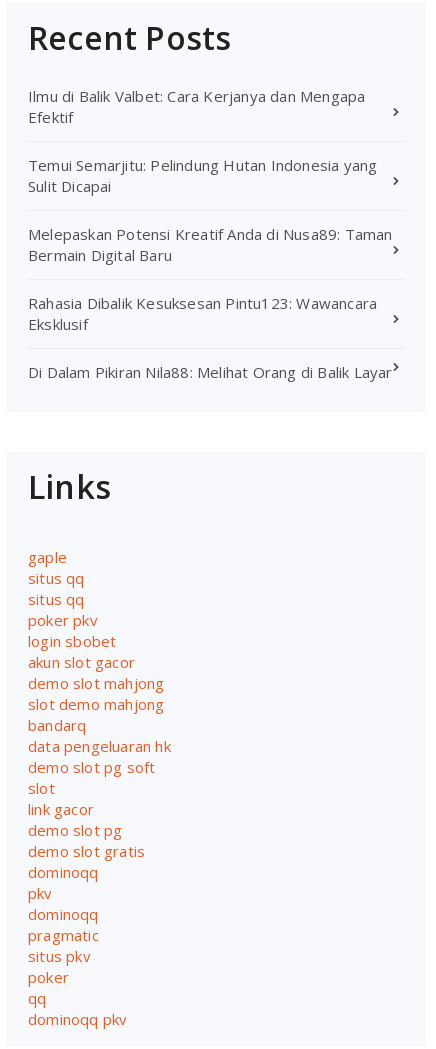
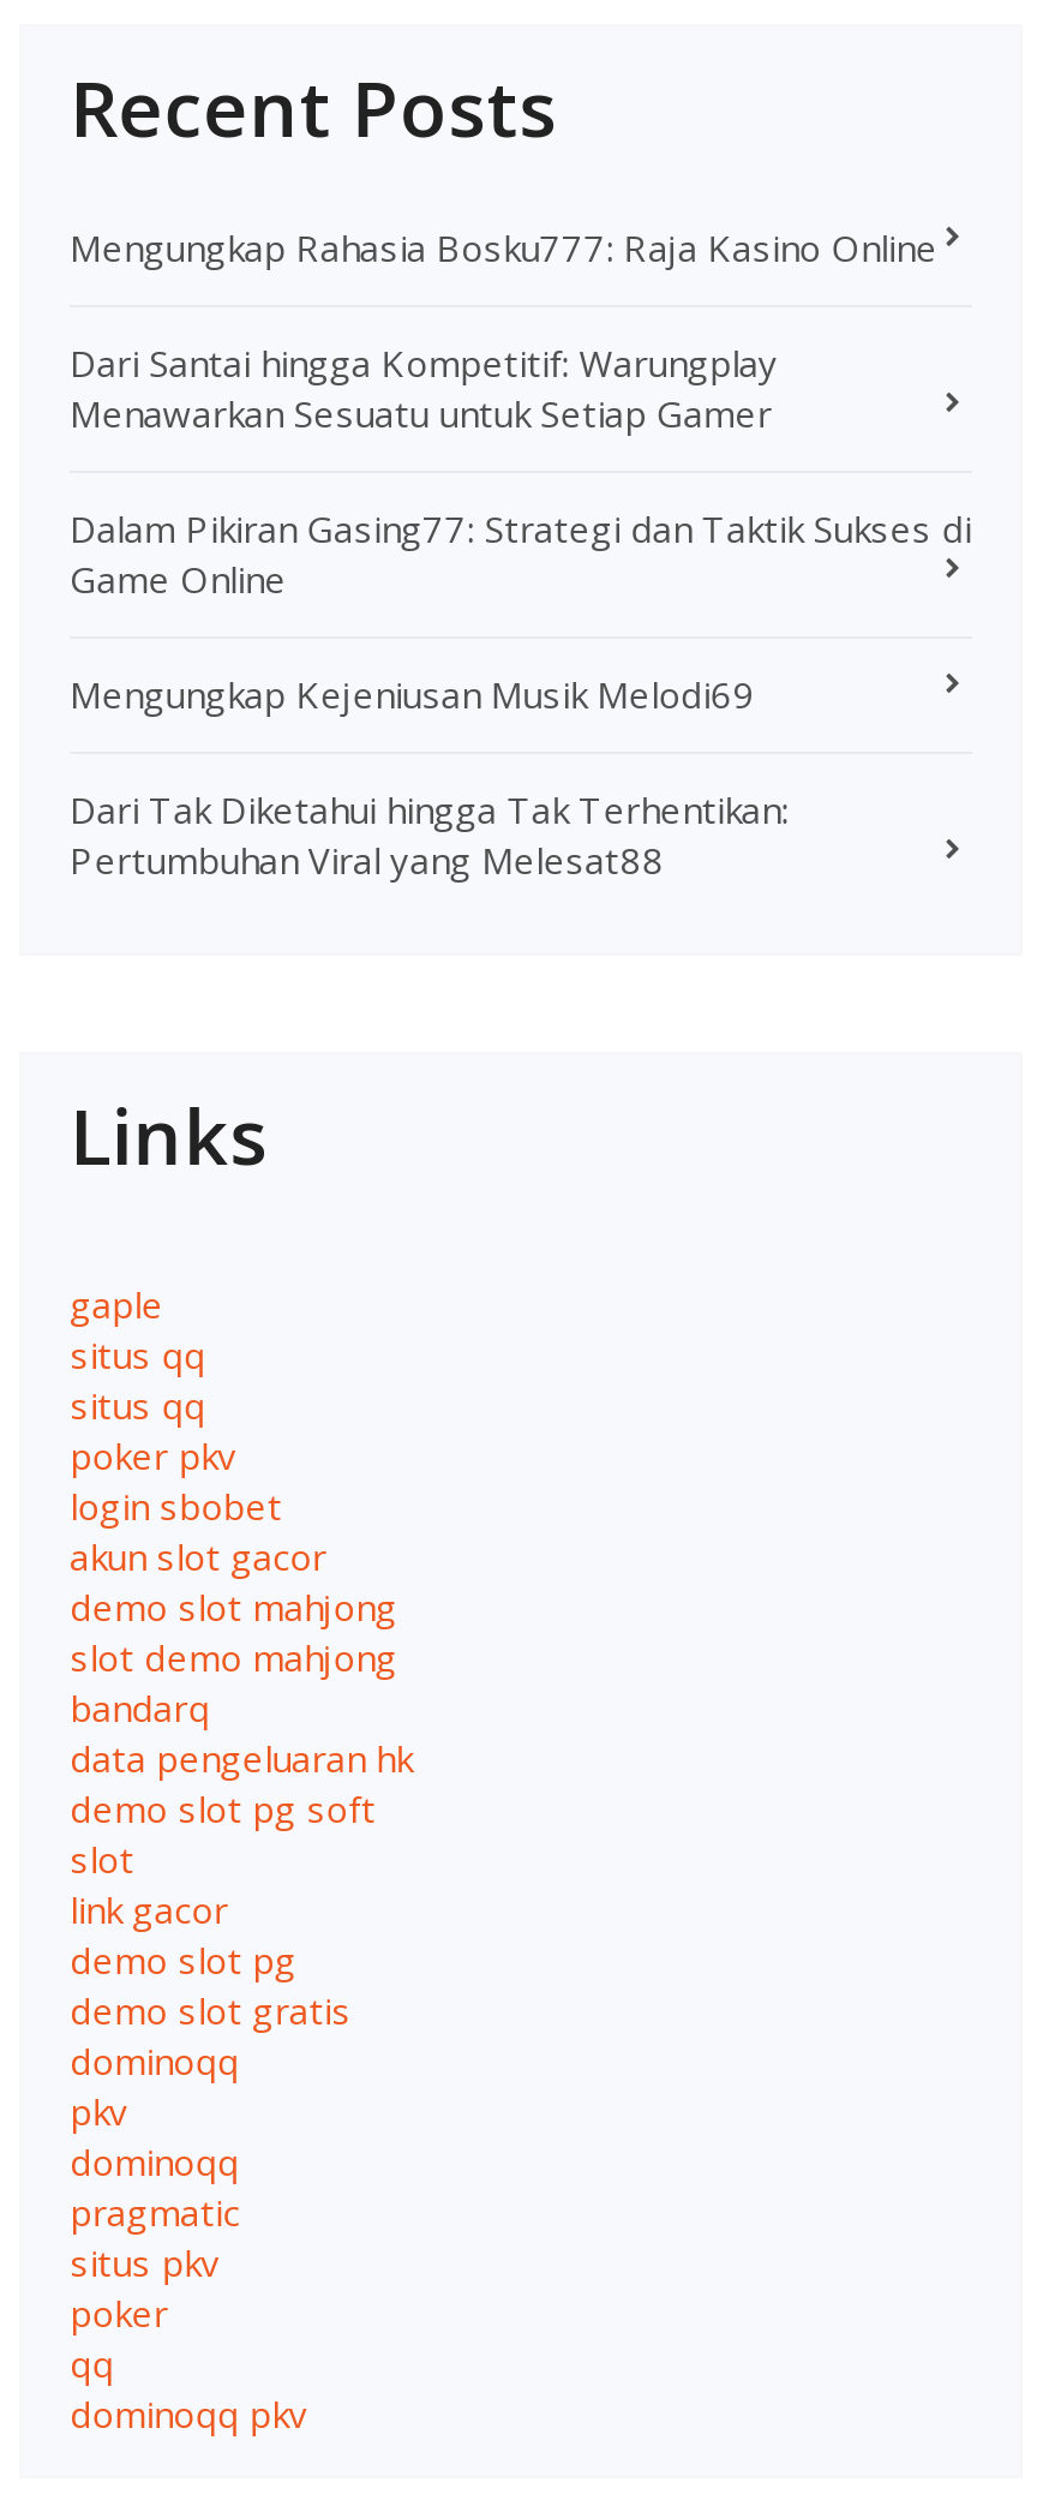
[28,86,365,127] Ilmu di Balik Valbet: Cara Kerjanya dan Mengapa | Efektif -> [70,222,937,270] Mengungkap Rahasia Bosku777: Raja Kasino Online
[28,155,377,196] Temui Semarjitu: Pelindung Hutan Indonesia yang | Sulit Dicapai -> [70,338,778,436] Dari Santai hingga Kompetitif: Warungplay | Menawarkan Sesuatu untuk Setiap Gamer
[28,224,393,265] Melepaskan Potensi Kreatif Anda di Nusa89: Taman | Bermain Digital Baru -> [70,503,971,602] Dalam Pikiran Gasing77: Strategi dan Taktik Sukses di | Game Online
[28,293,377,334] Rahasia Dibalik Kesuksesan Pintu123: Wawancara | Eksklusif -> [70,669,754,717] Mengungkap Kejeniusan Musik Melodi69
[28,362,393,382] Di Dalam Pikiran Nila88: Melihat Orang di Balik Layar -> [70,784,788,883] Dari Tak Diketahui hingga Tak Terhentikan: | Pertumbuhan Viral yang Melesat88

